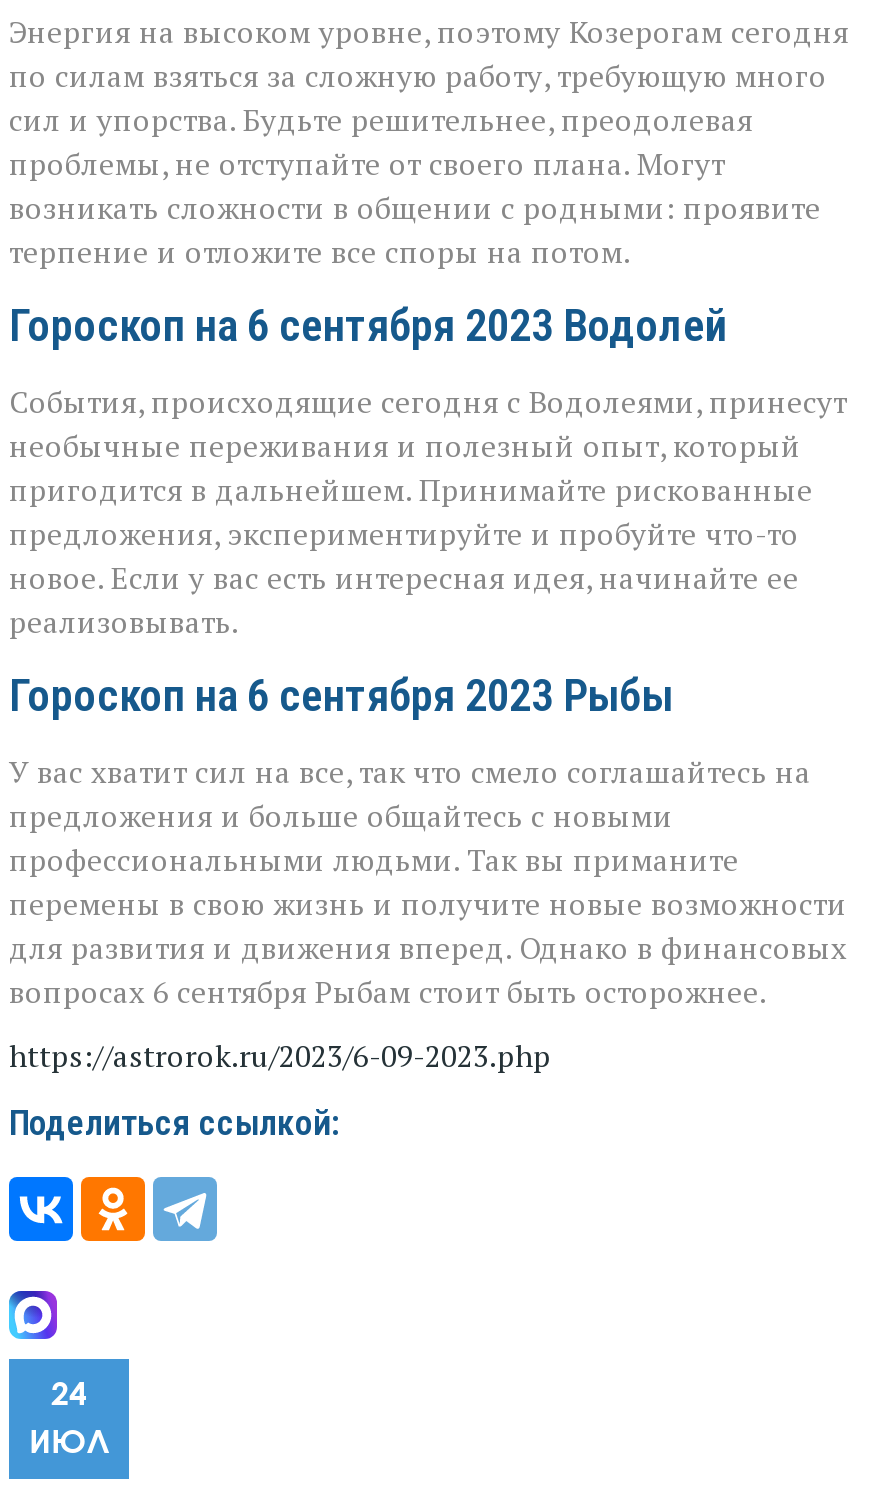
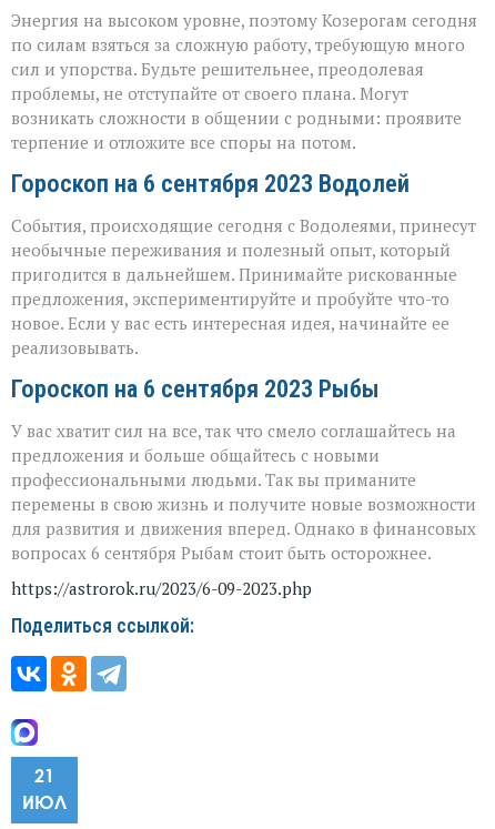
[51,1373,87,1413] 24 -> [34,765,54,787] 21

